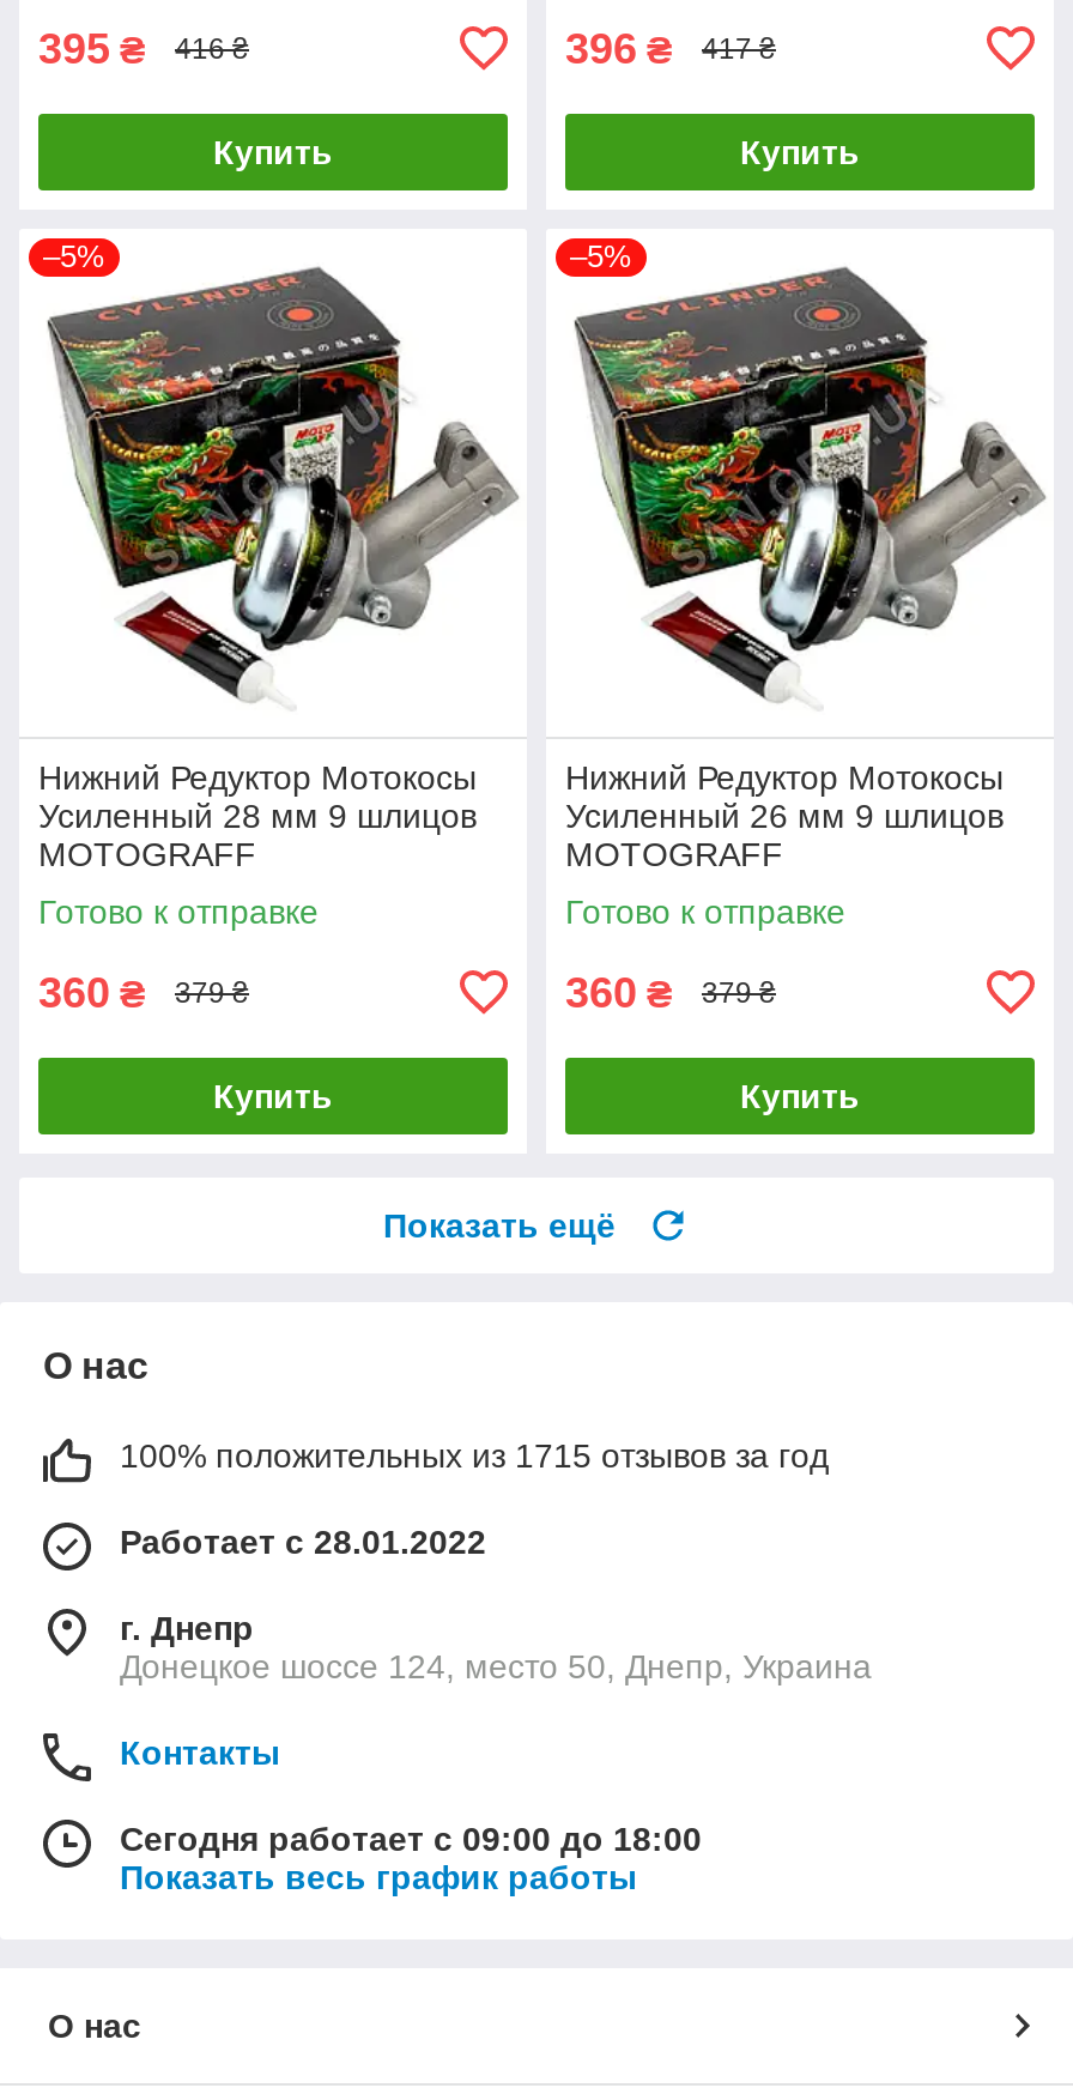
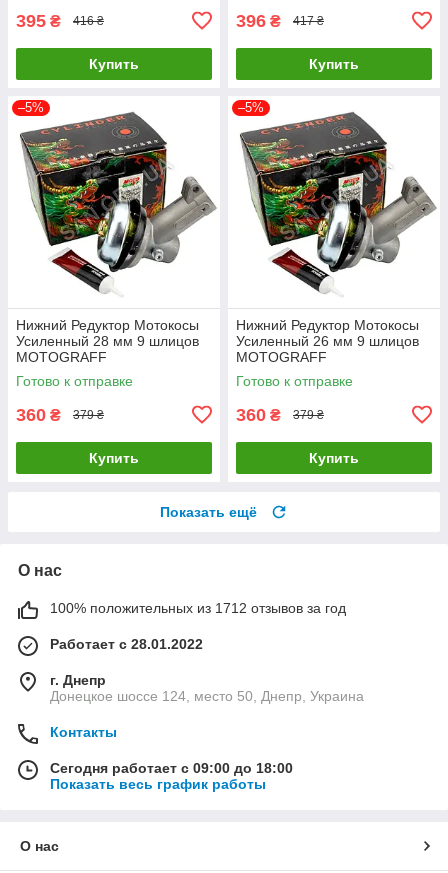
[120,1436,829,1474] 100% положительных из 1715 отзывов за год -> [50,600,346,616] 100% положительных из 1712 отзывов за год

